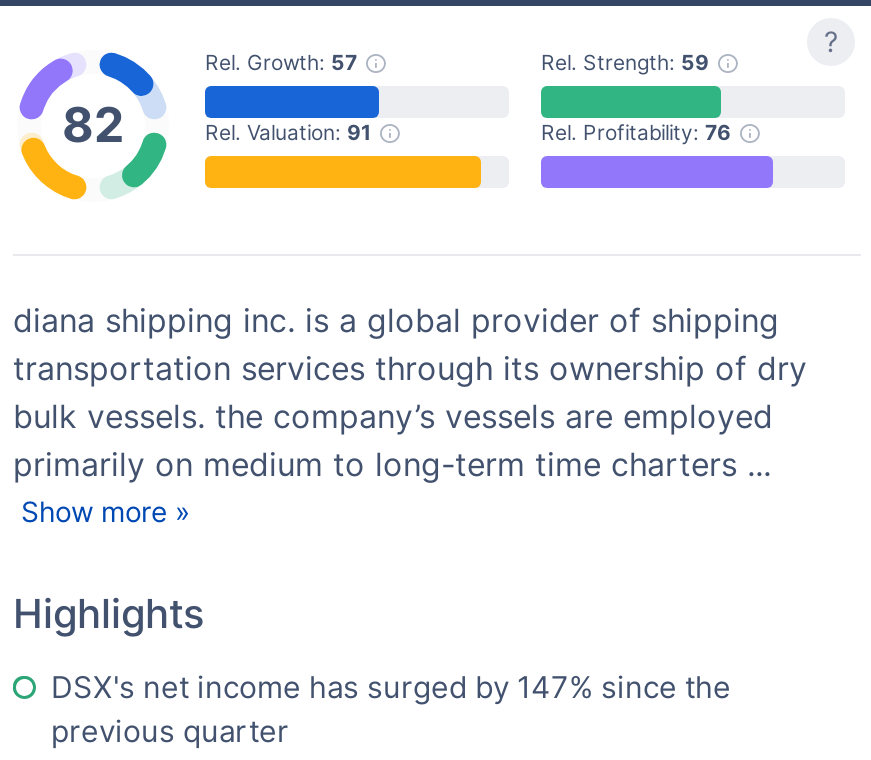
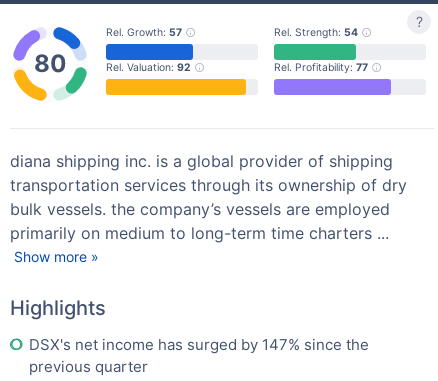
[541,50,709,76] Rel. Strength: 59 -> [274,26,358,39] Rel. Strength: 54
[62,96,124,154] 82 -> [33,49,66,78] 80
[205,120,371,146] Rel. Valuation: 91 -> [106,61,191,74] Rel. Valuation: 92
[541,120,731,146] Rel. Profitability: 76 -> [274,61,368,74] Rel. Profitability: 77

